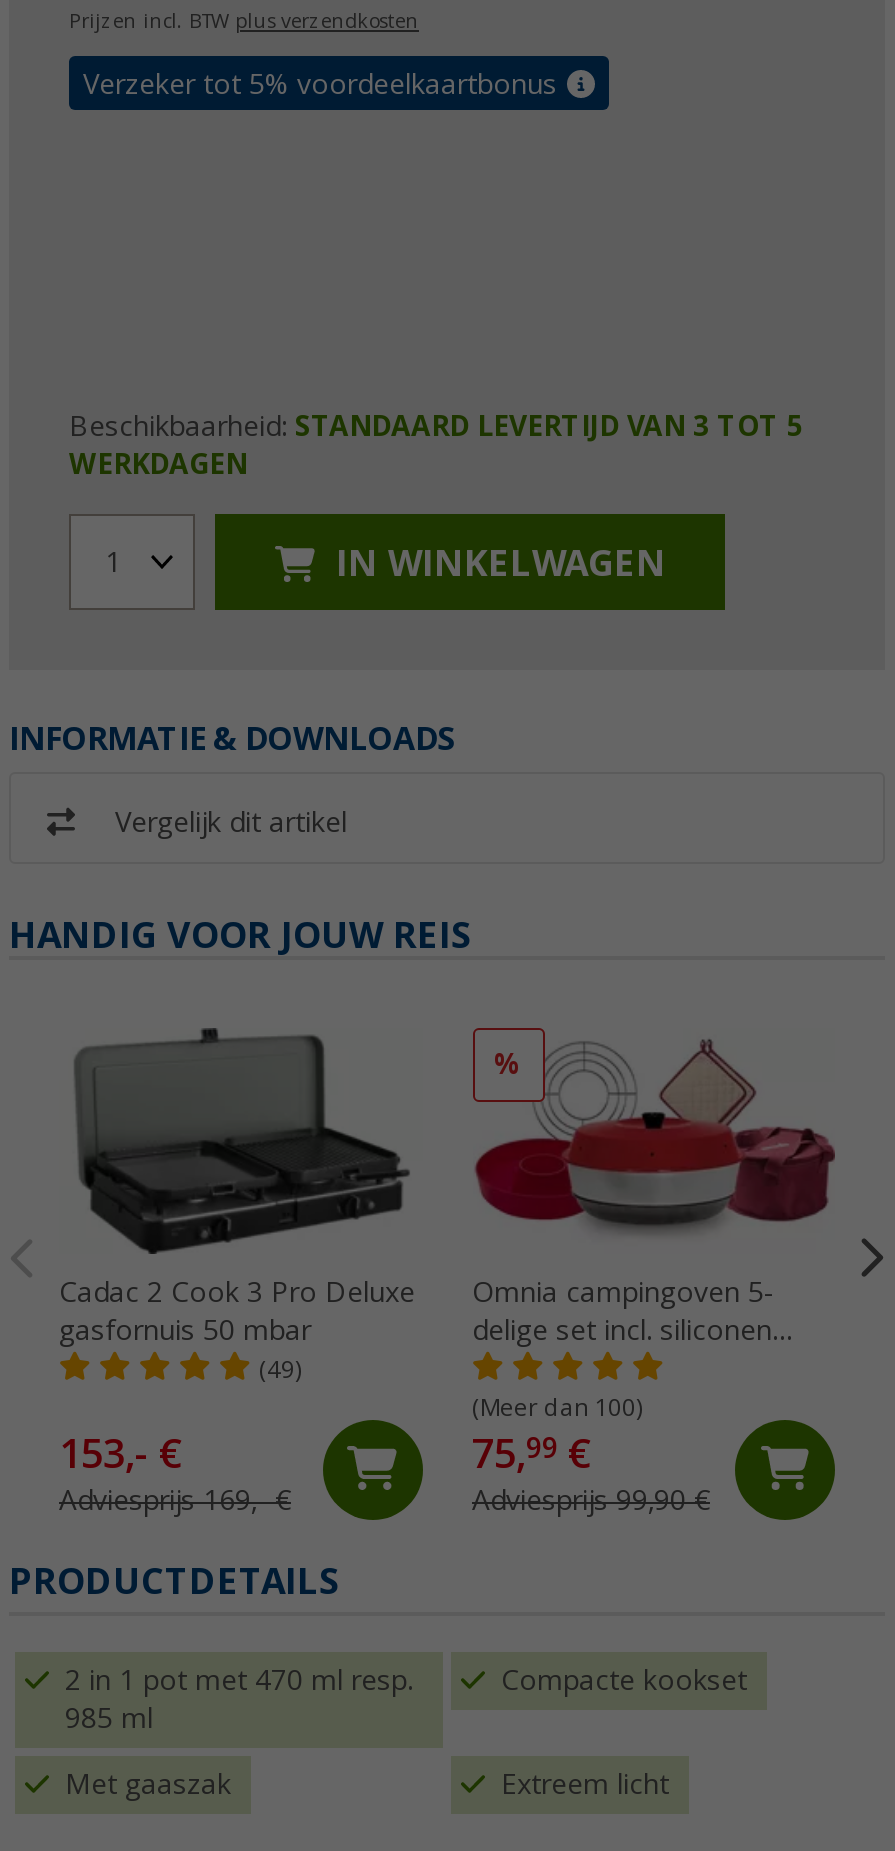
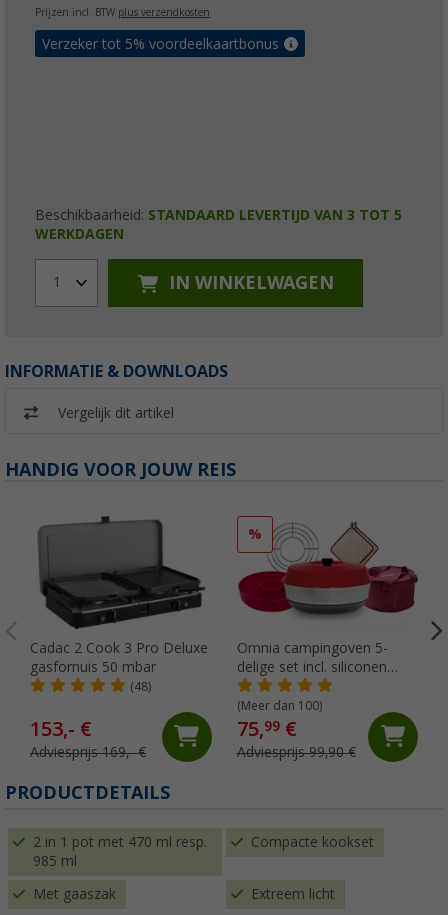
[259,1357,301,1385] (49) -> [130,680,151,694] (48)

